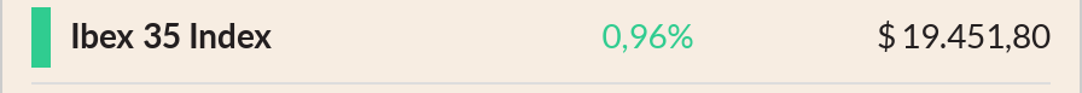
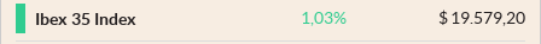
[602,16,694,55] 0,96% -> [301,9,347,28] 1,03%
[877,16,1051,55] $ 19.451,80 -> [438,9,525,28] $ 19.579,20

